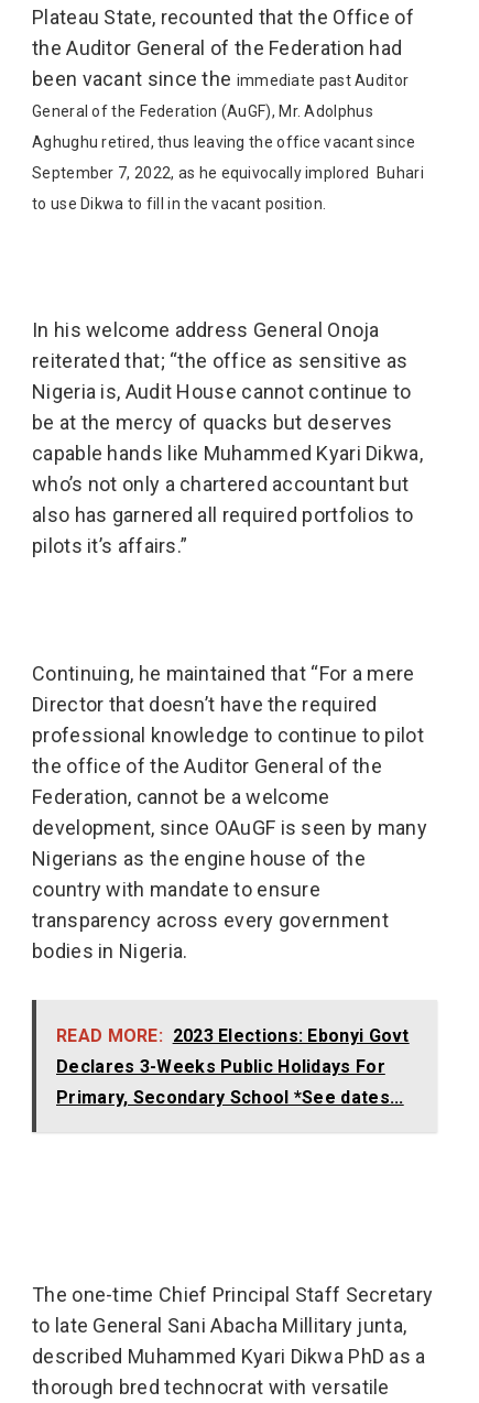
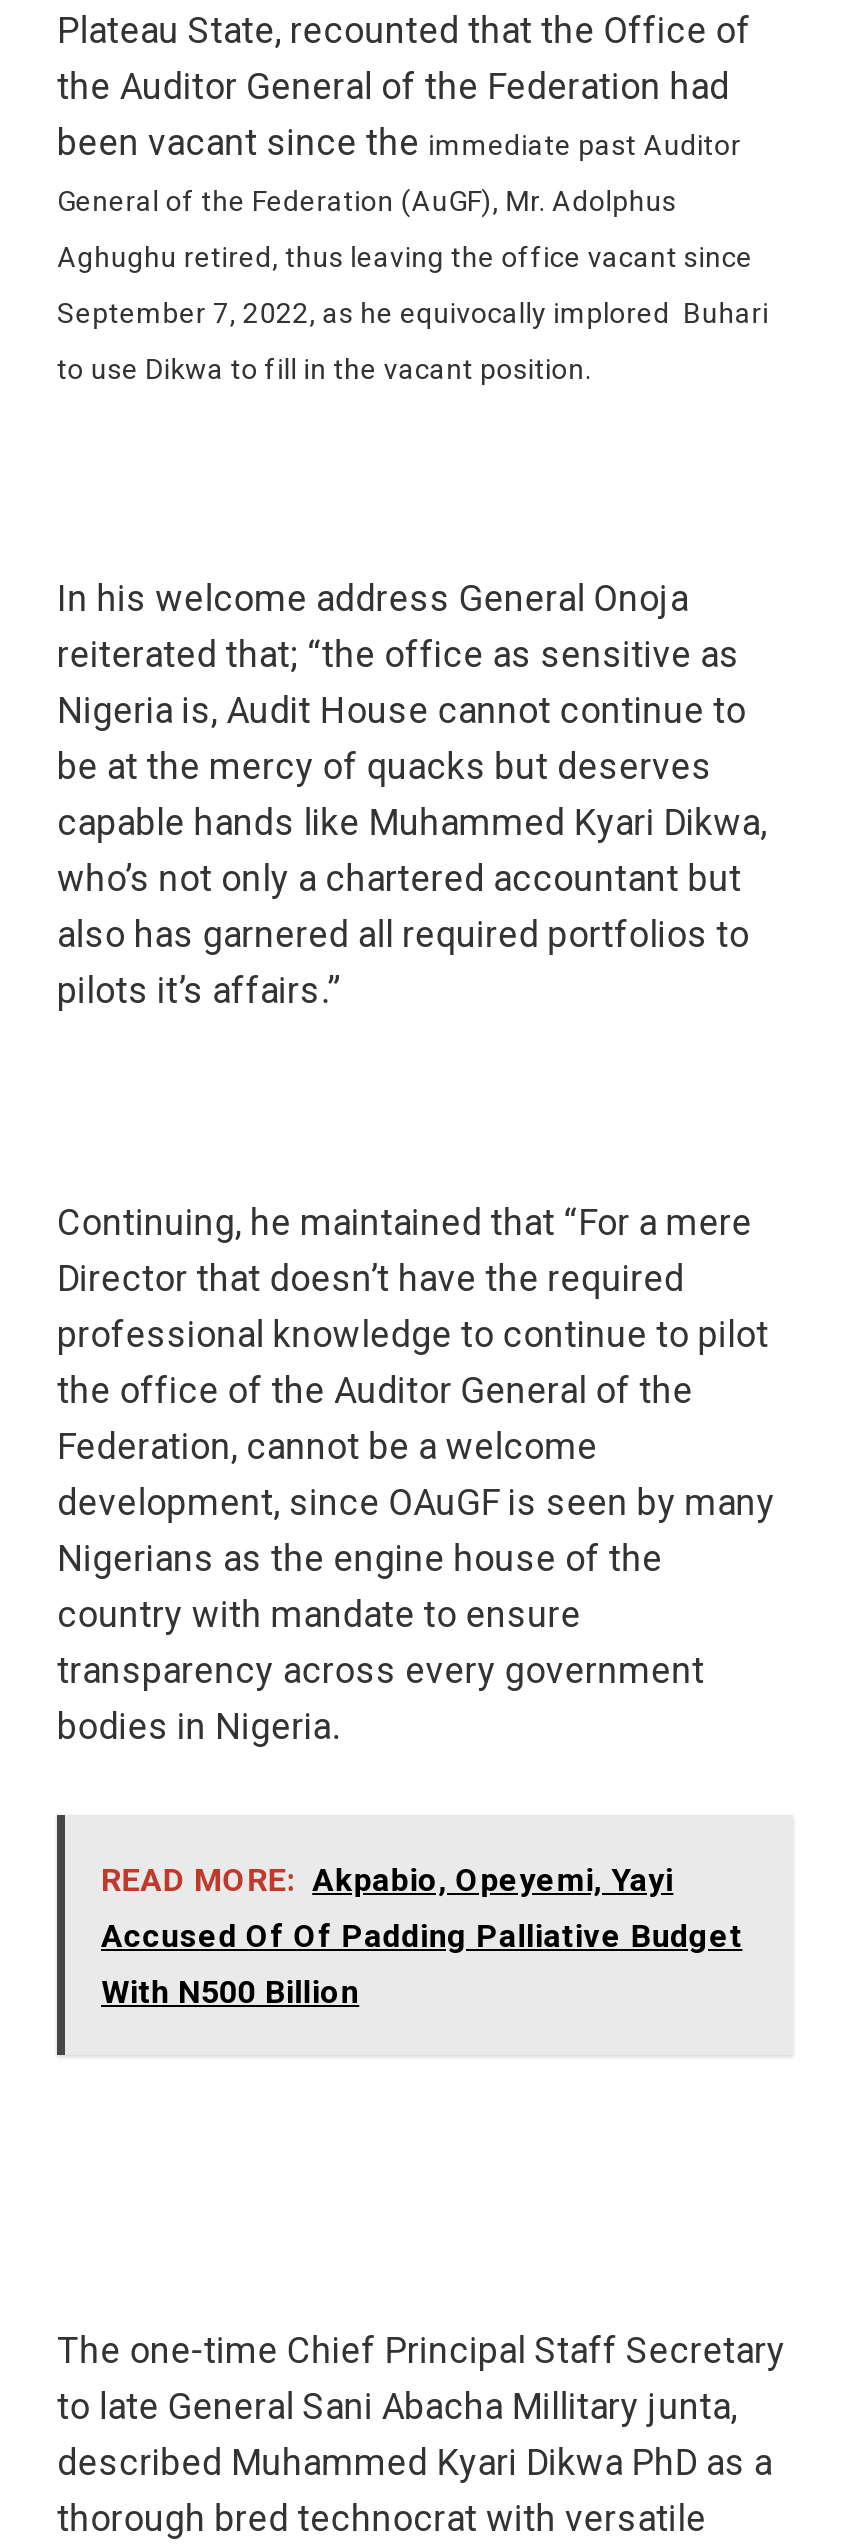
[56,1025,409,1046] READ MORE: 2023 Elections: Ebonyi Govt -> [101,1861,673,1899] READ MORE: Akpabio, Opeyemi, Yayi
[56,1056,385,1077] Declares 3-Weeks Public Holidays For -> [101,1917,742,1955] Accused Of Of Padding Palliative Budget
[56,1087,404,1108] Primary, Secondary School *See dates... -> [101,1973,359,2011] With N500 Billion

